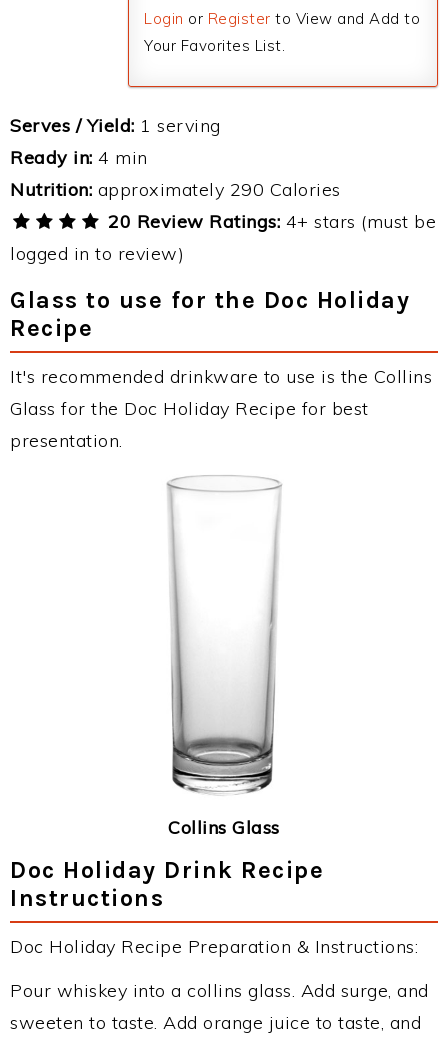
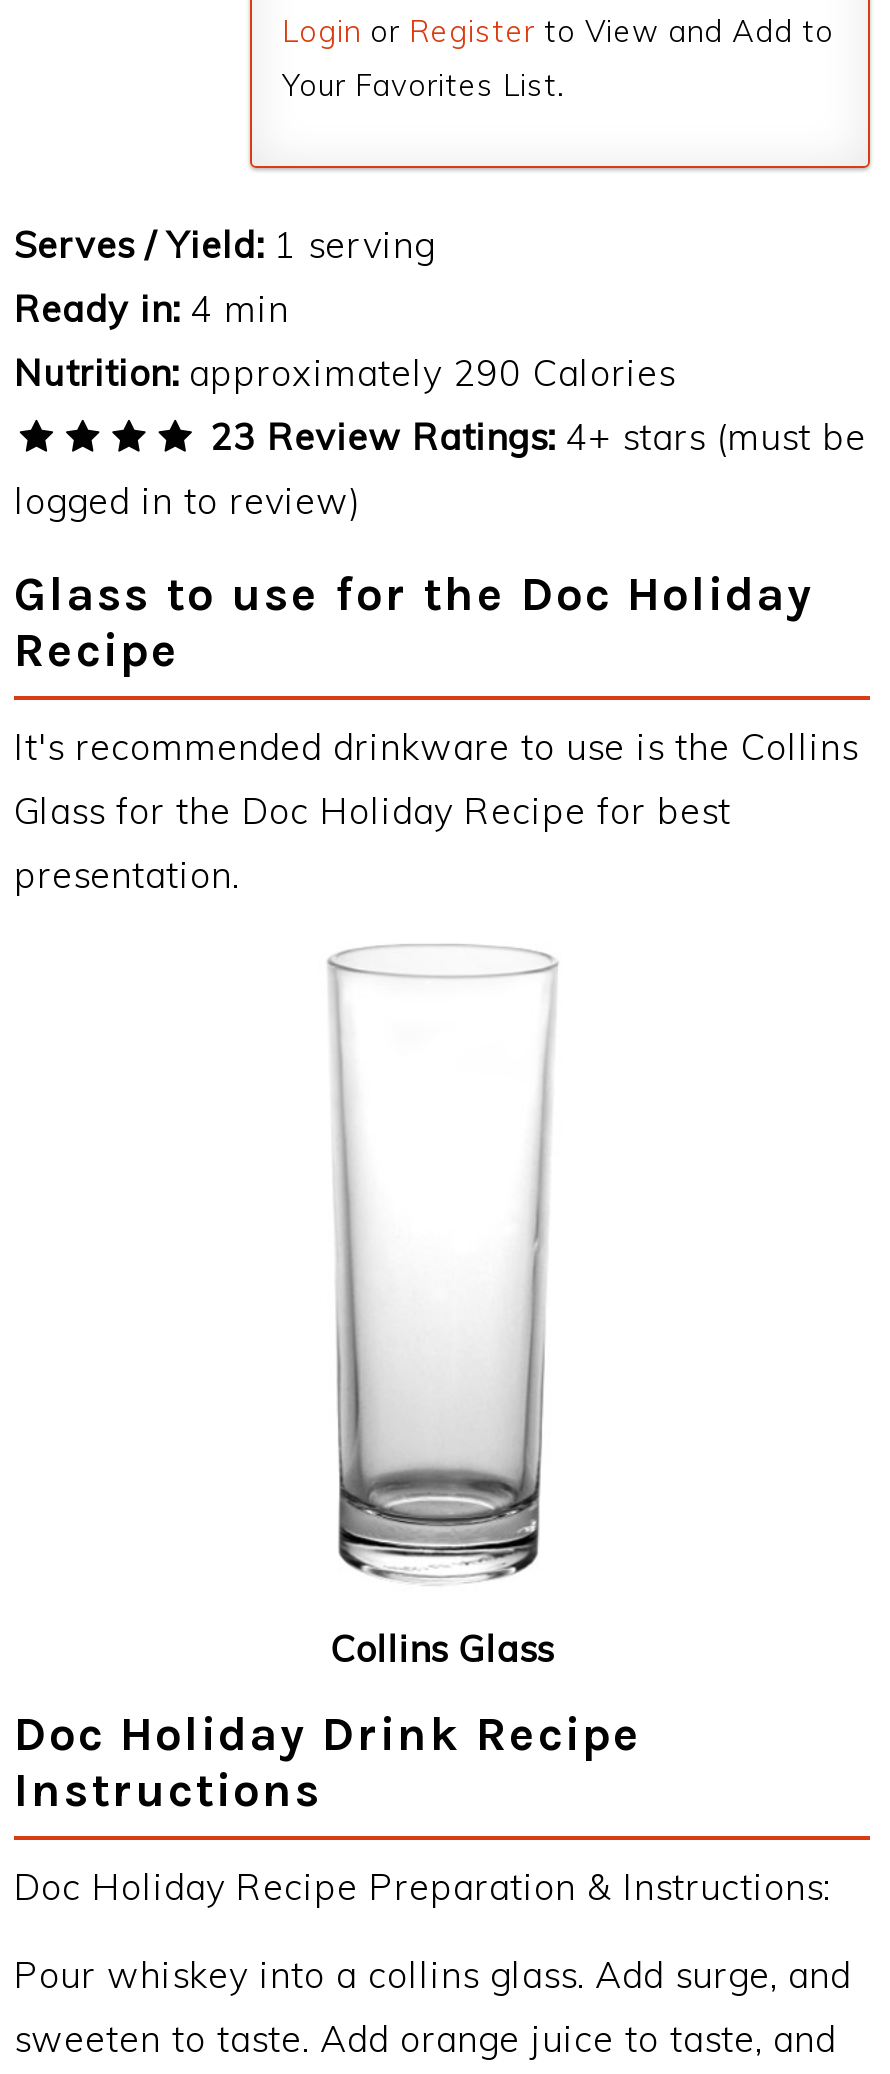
[103,210,436,233] 20 Review Ratings: 4+ stars (must be -> [199,414,866,460] 23 Review Ratings: 4+ stars (must be

